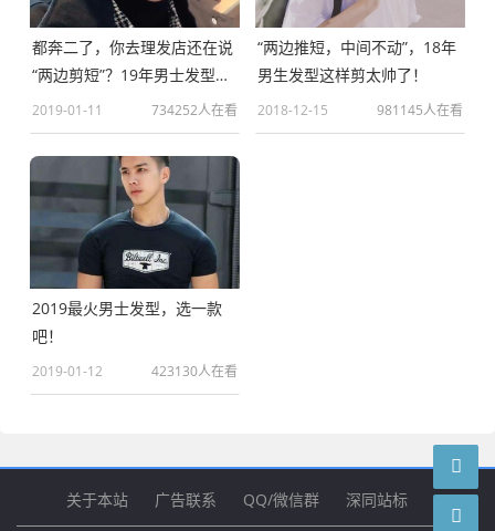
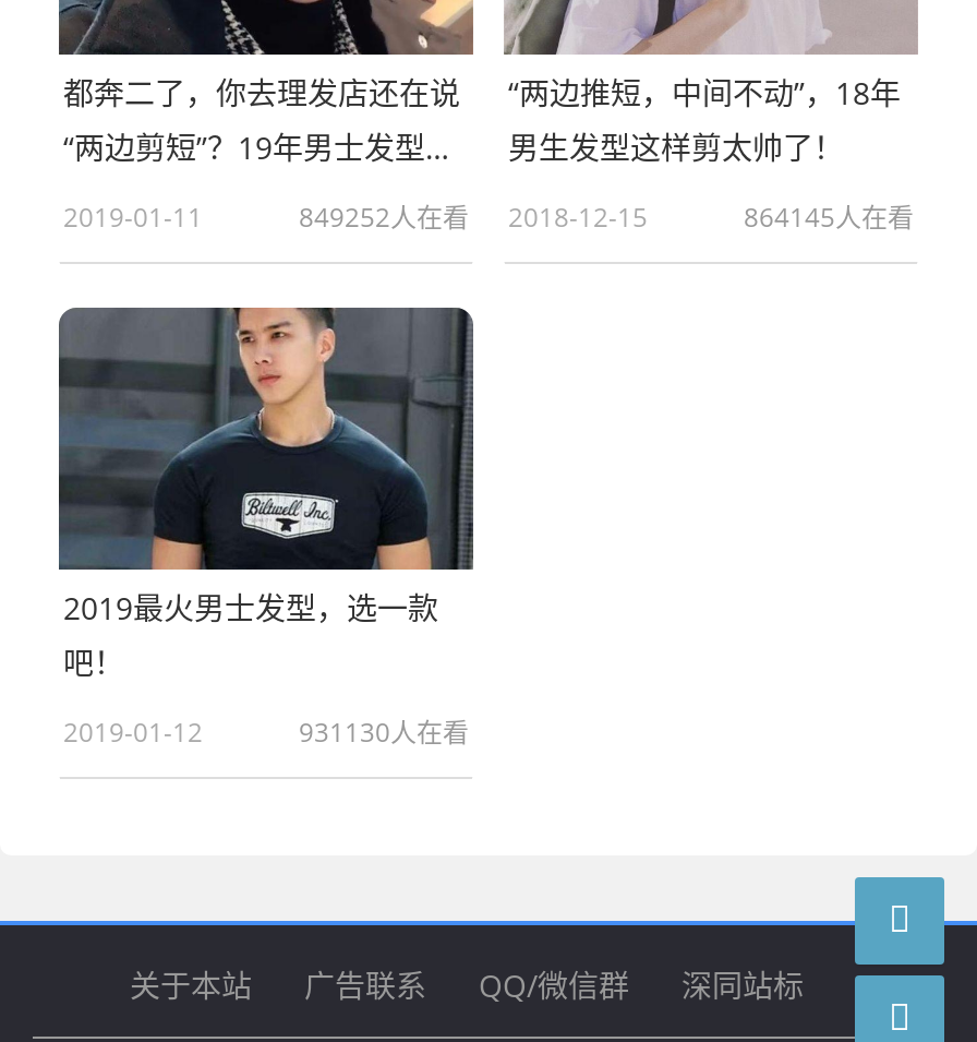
[151,101,328,120] 734252人在看 2018-12-15 -> [299,199,648,236] 849252人在看 2018-12-15
[377,101,463,120] 981145人在看 -> [744,199,914,236] 864145人在看
[151,362,238,381] 423130人在看 -> [299,714,469,751] 931130人在看

